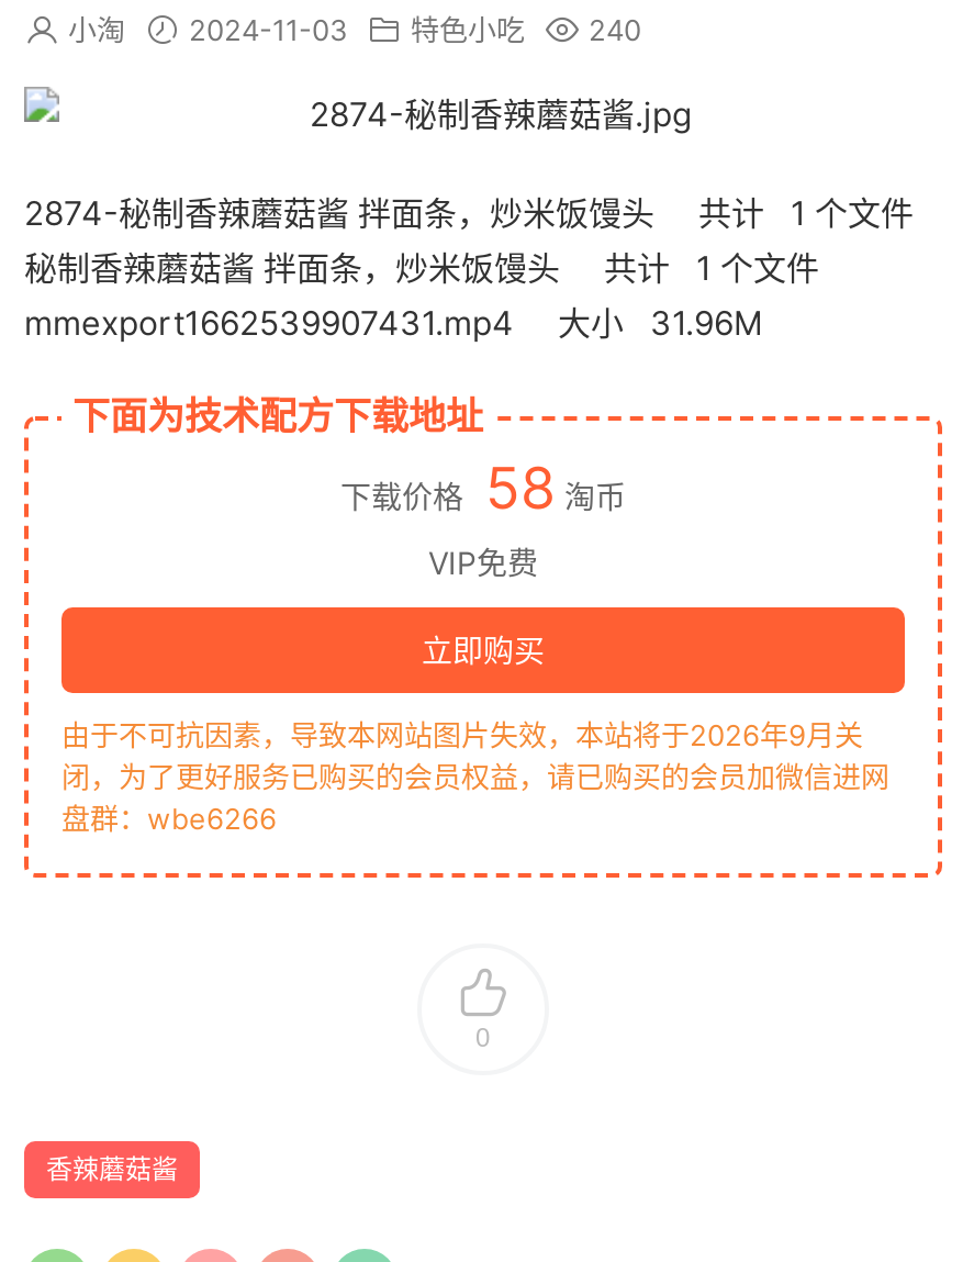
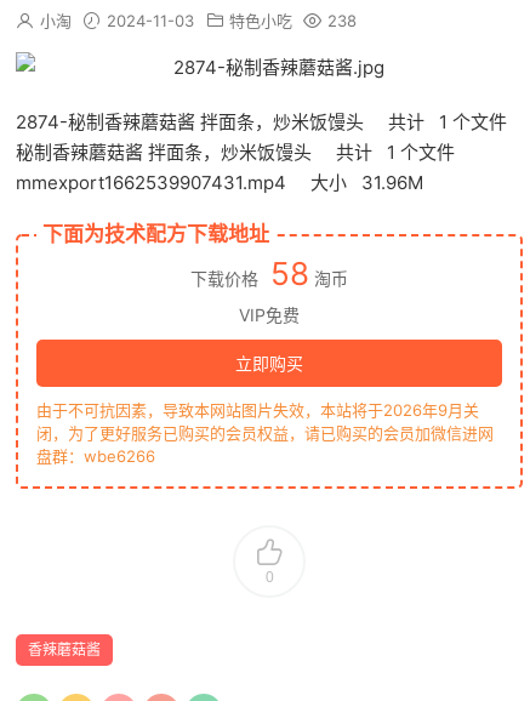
[68,12,641,47] 小淘 2024-11-03 特色小吃 240 -> [40,11,357,30] 小淘 2024-11-03 特色小吃 238

